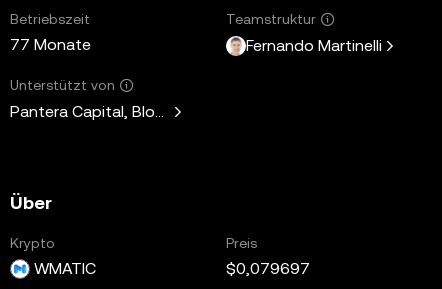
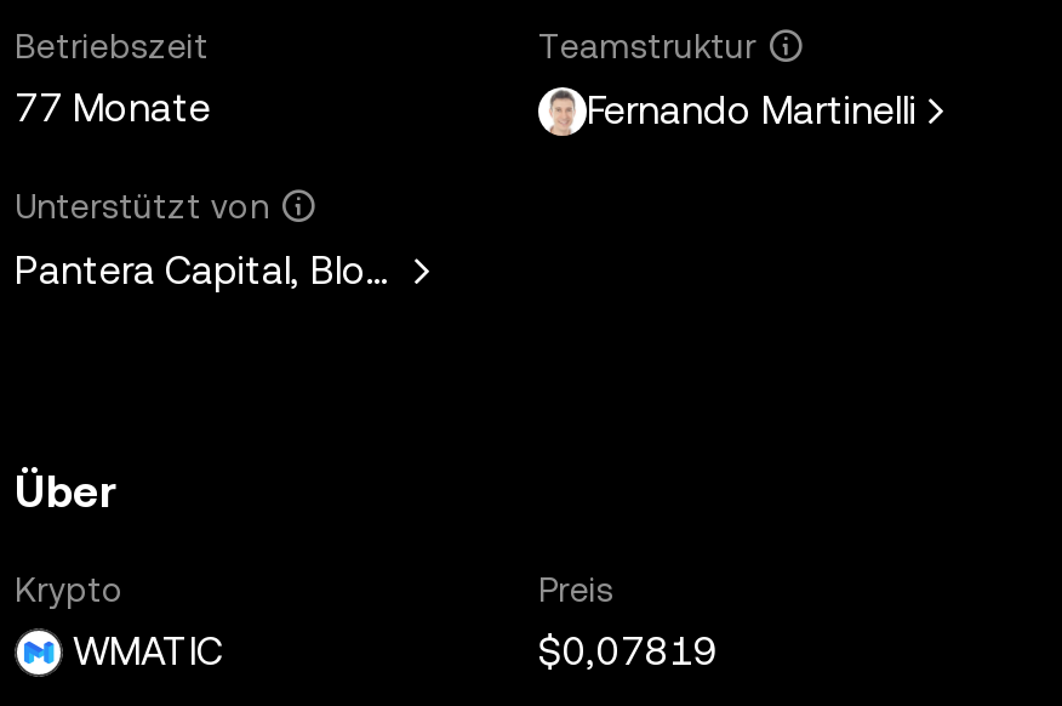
[226,258,310,277] $0,079697 -> [538,627,718,673] $0,07819

